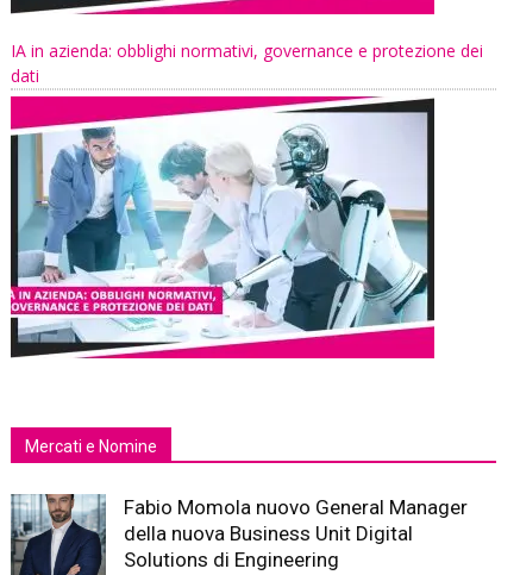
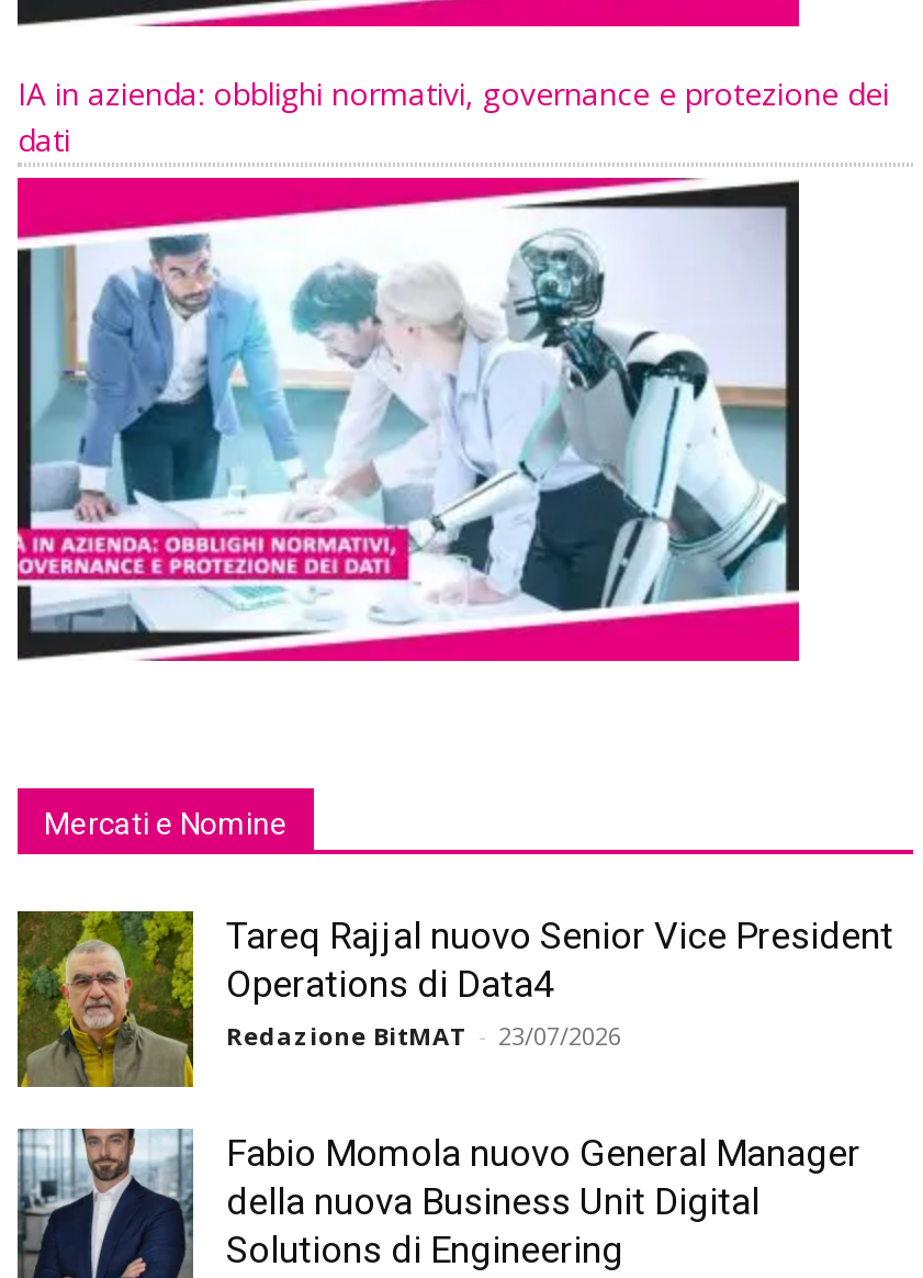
none -> [15,909,893,1089] [image] | Tareq Rajjal nuovo Senior Vice President | Operations di Data4 | Redazione BitMAT - 23/07/2026

